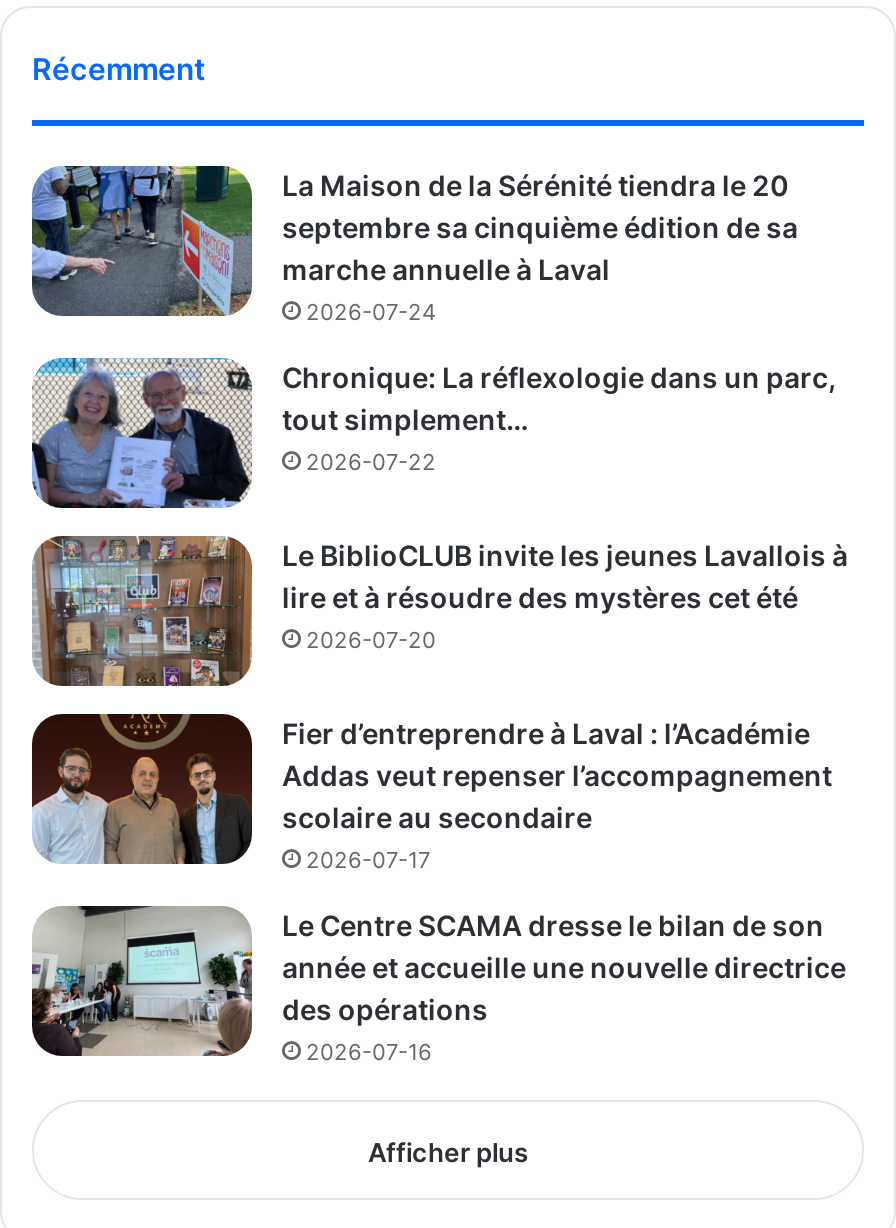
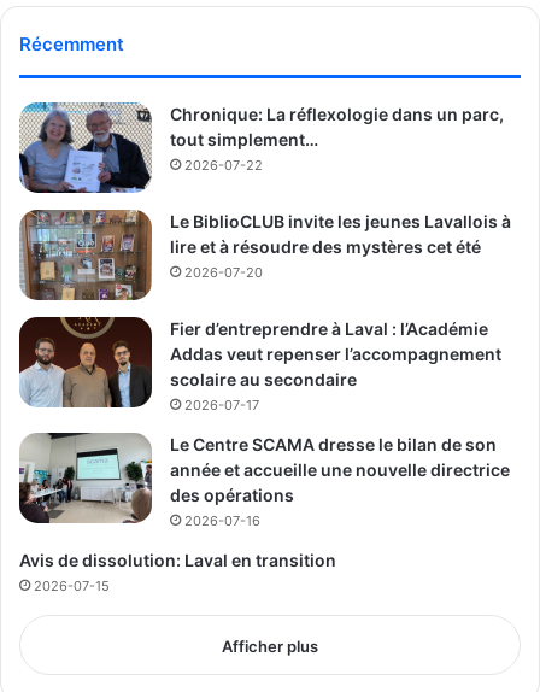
[30,164,798,325] [image] | La Maison de la Sérénité tiendra le 20 | septembre sa cinquième édition de sa | marche annuelle à Laval | 2026-07-24 -> none
moved [28,354,848,1065] -> [17,100,511,529]: [image] | Chronique: La réflexologie dans un parc, | tout simplement… | ... | des opérations | 2026-07-16
none -> [19,549,336,594] Avis de dissolution: Laval en transition | 2026-07-15

